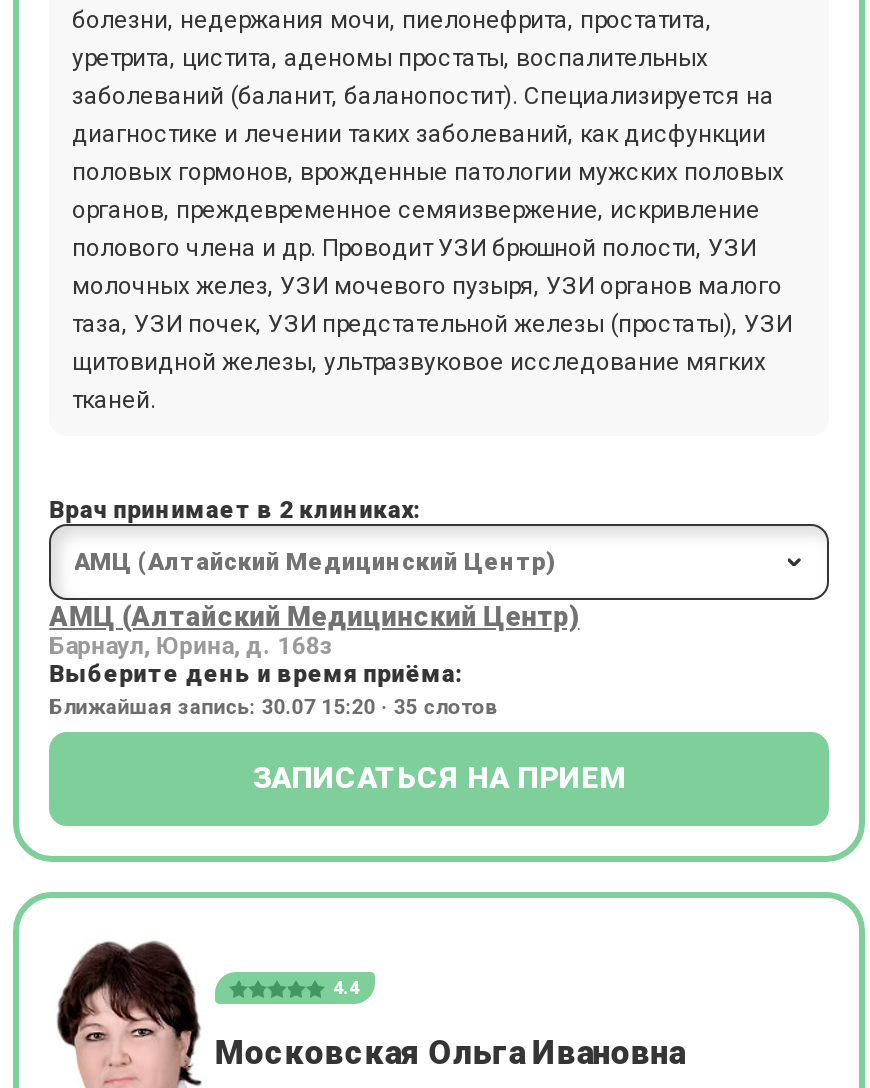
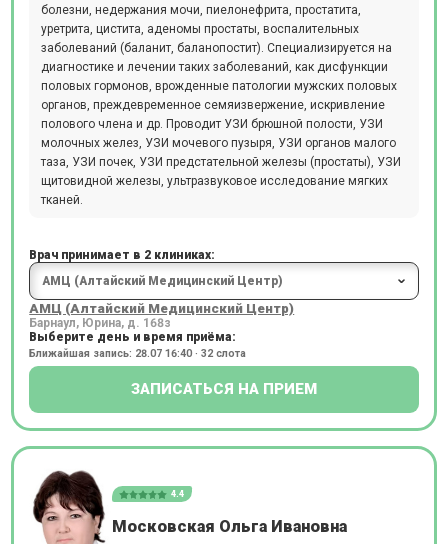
[49,694,497,720] Ближайшая запись: 30.07 15:20 · 35 слотов -> [29,347,246,360] Ближайшая запись: 28.07 16:40 · 32 слота

